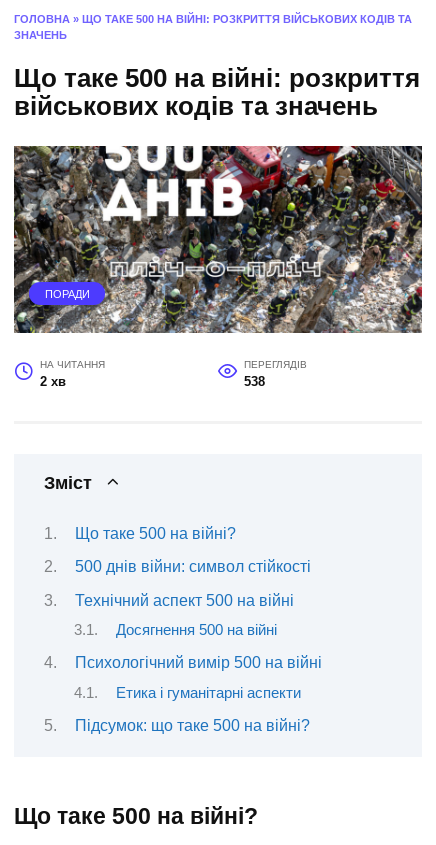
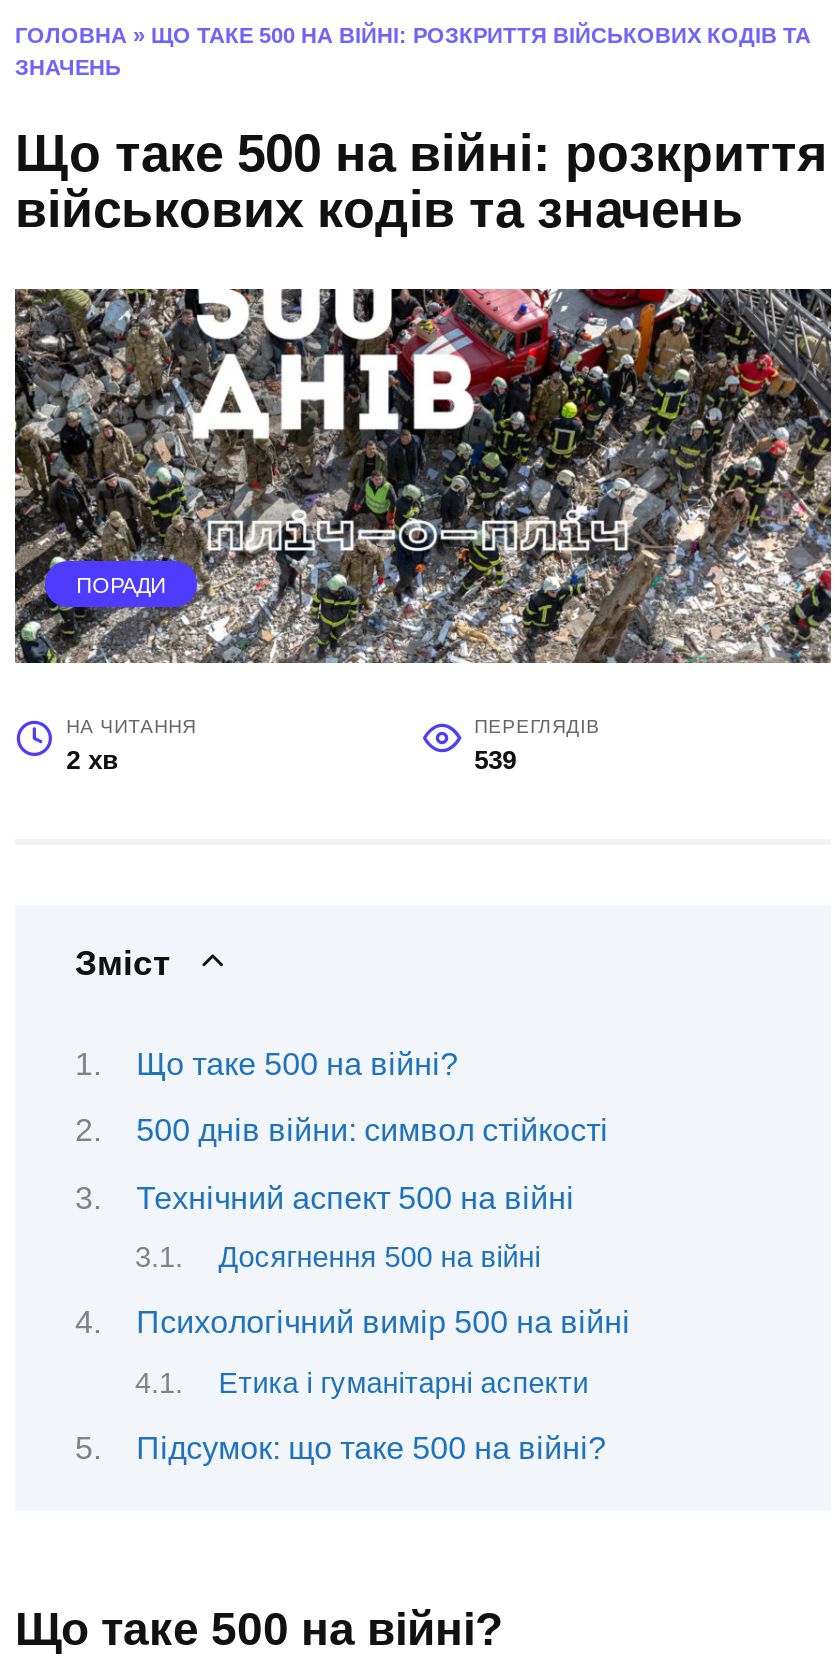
[244,374,265,389] 538 -> [474,746,516,776] 539

